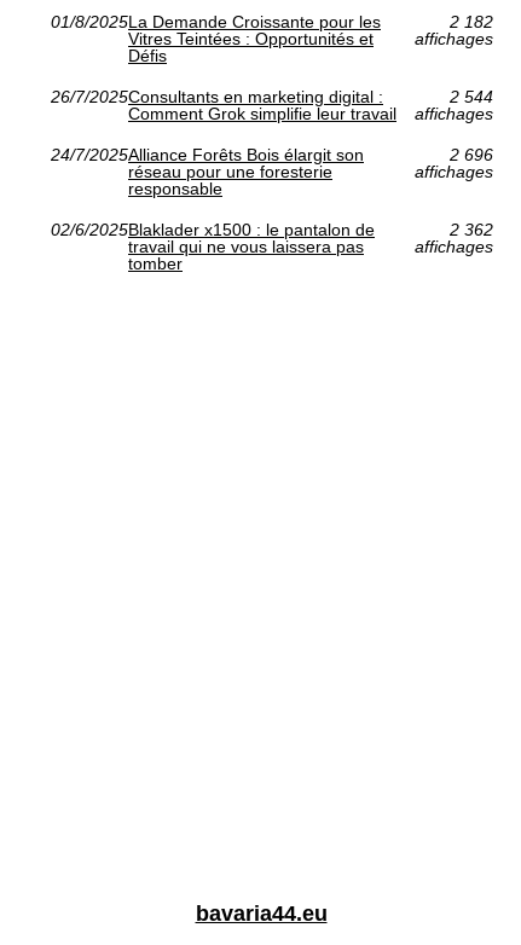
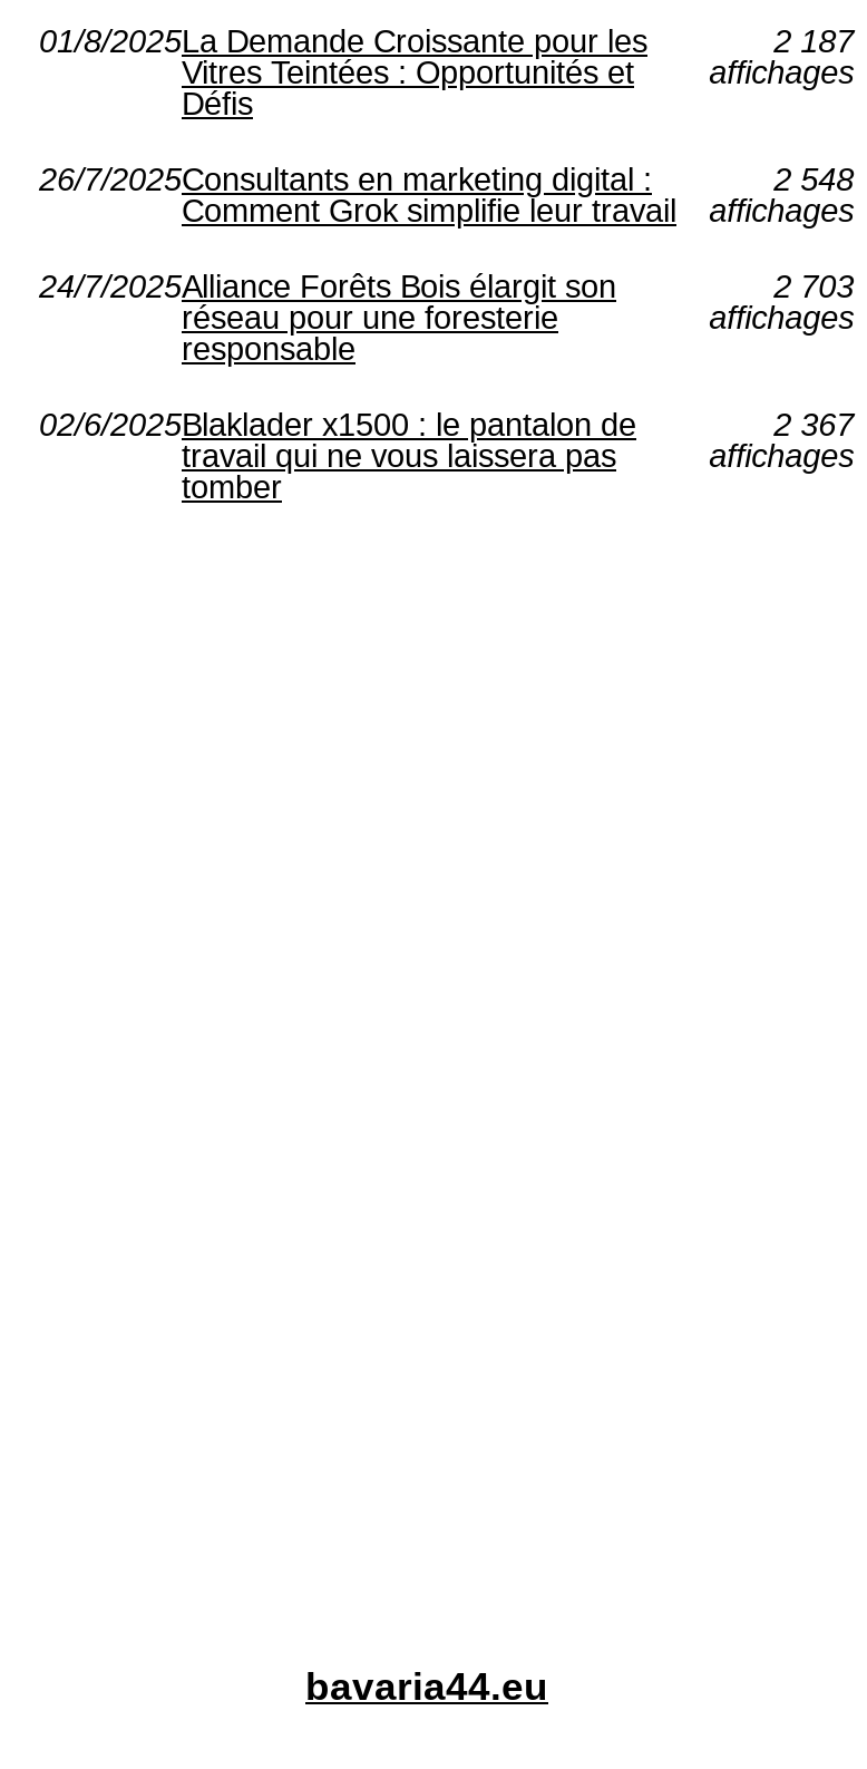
[449,12,493,32] 2 182 -> [774,24,854,60] 2 187
[449,87,493,107] 2 544 -> [774,162,854,198] 2 548
[449,145,493,165] 2 696 -> [774,269,854,305] 2 703
[449,220,493,240] 2 362 -> [774,407,854,443] 2 367

